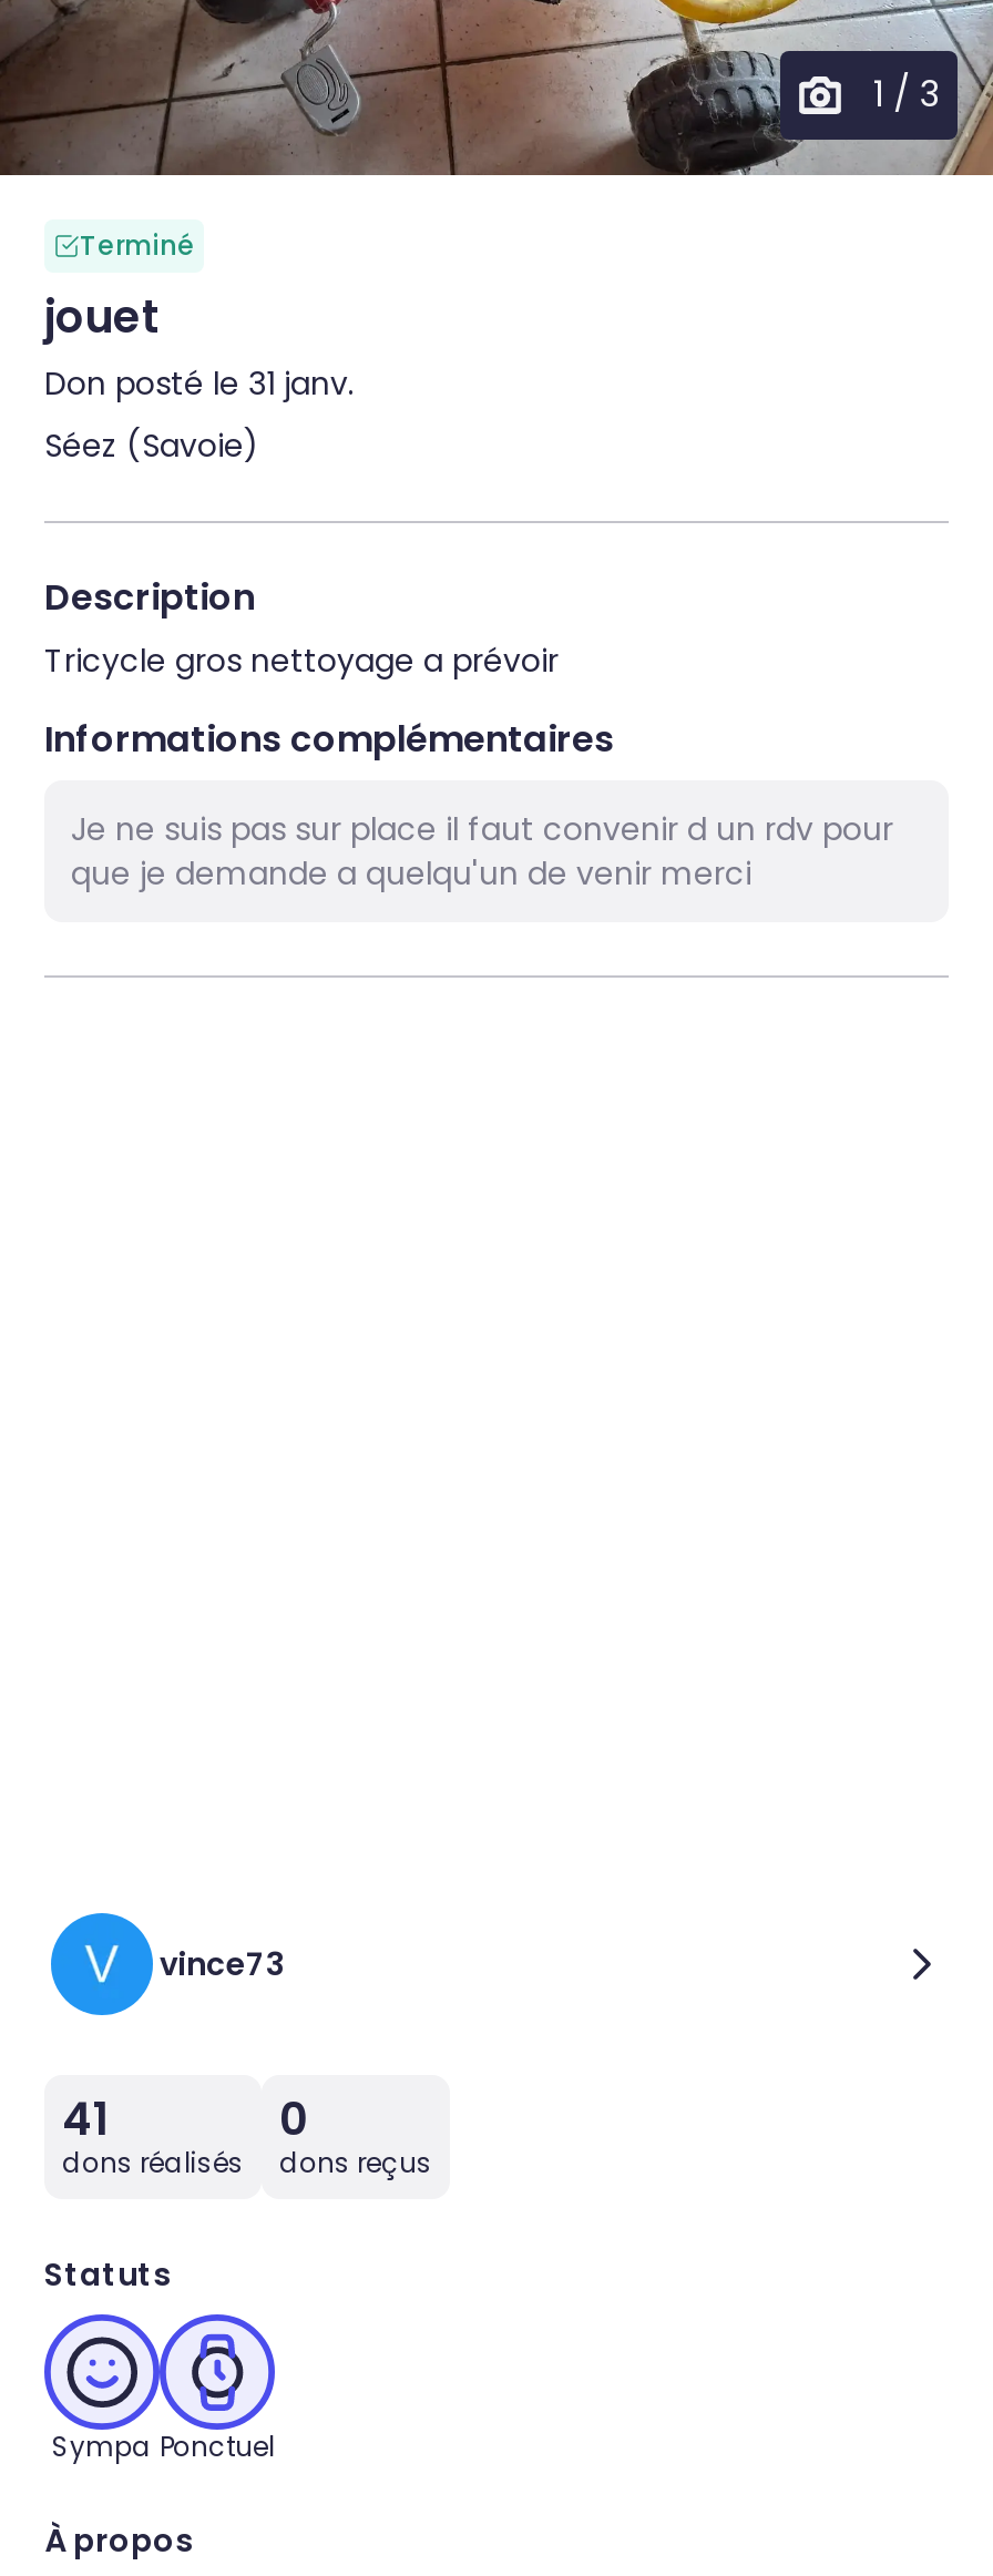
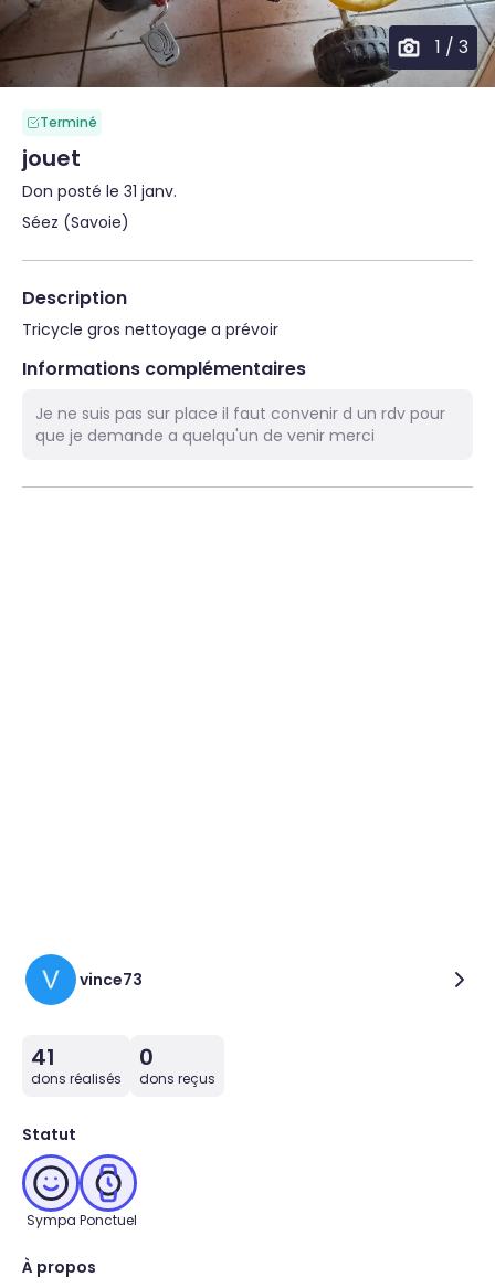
[44,2252,171,2297] Statuts -> [22,1123,76,1145] Statut

